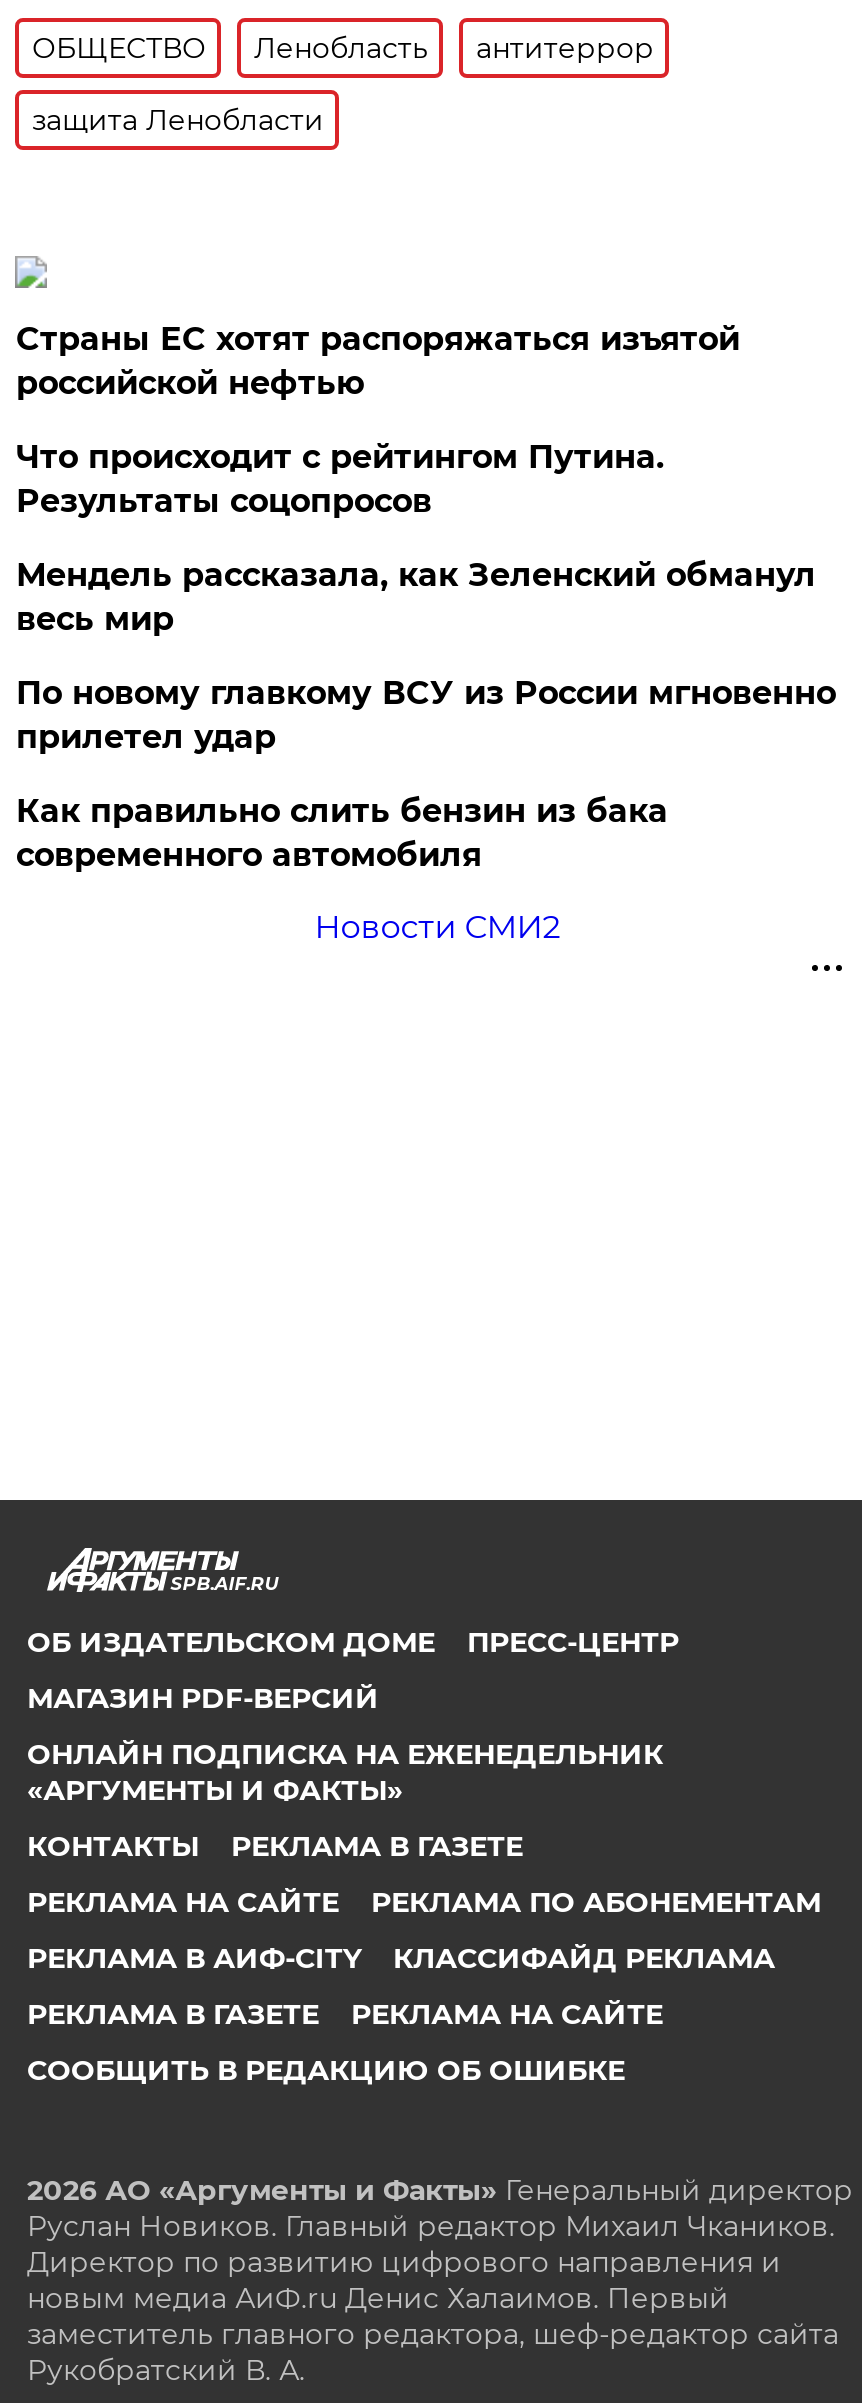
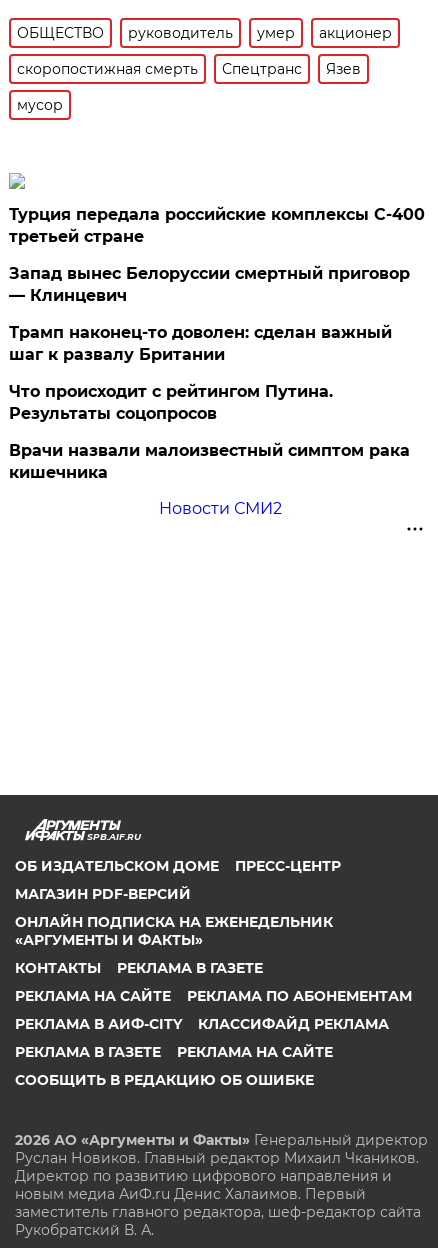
[32,30,654,138] Ленобласть | антитеррор | защита Ленобласти -> [17,24,392,114] руководитель | умер | акционер | скоропостижная смерть | Спецтранс | Язев | мусор
[16,320,740,402] Страны ЕС хотят распоряжаться изъятой | российской нефтью -> [9,205,425,364] Турция передала российские комплексы С-400 | третьей стране | Запад вынес Белоруссии смертный приговор | — Клинцевич | Трамп наконец-то доволен: сделан важный | шаг к развалу Британии
moved [16,438,664,520] -> [9,382,333,423]: Что происходит с рейтингом Путина. | Результаты соцопросов
[16,556,836,874] Мендель рассказала, как Зеленский обманул | весь мир | По новому главкому ВСУ из России мгновенно | прилетел удар | Как правильно слить бензин из бака | современного автомобиля -> [9,441,410,482] Врачи назвали малоизвестный симптом рака | кишечника

